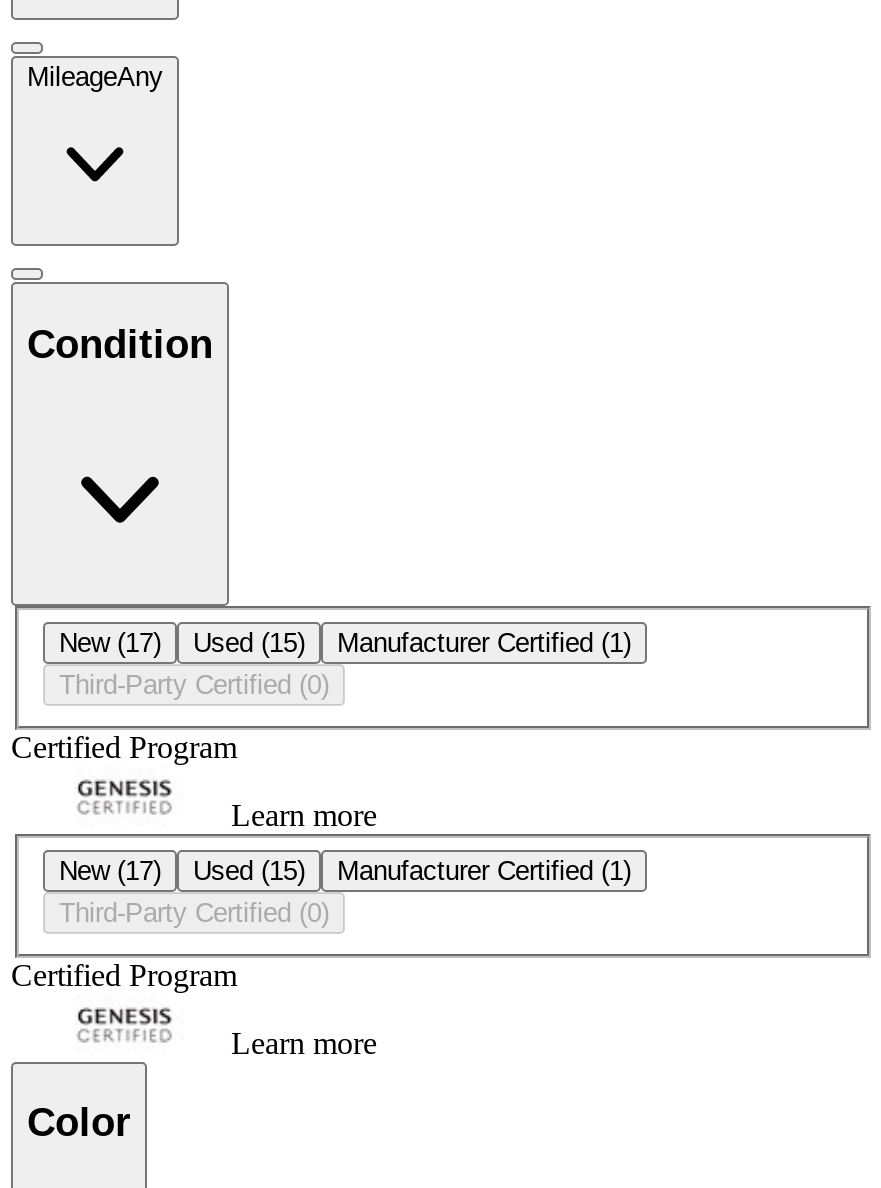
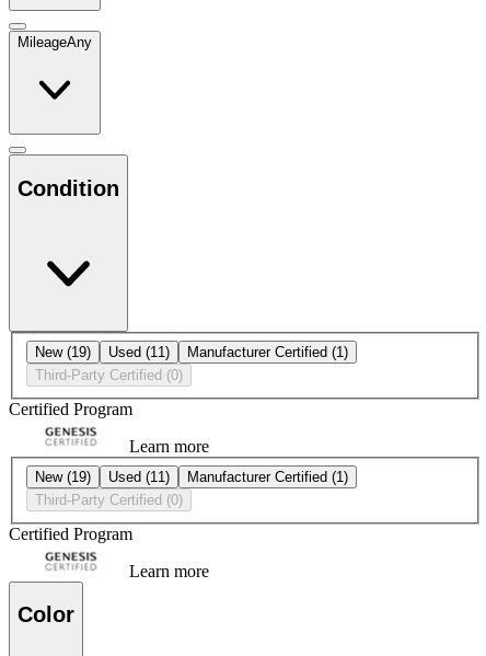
[59,628,161,658] New (17) -> [35,344,91,360] New (19)
[193,628,305,658] Used (15) -> [108,344,170,360] Used (11)
[59,855,161,885] New (17) -> [35,468,91,485] New (19)
[193,855,305,885] Used (15) -> [108,468,170,485] Used (11)

